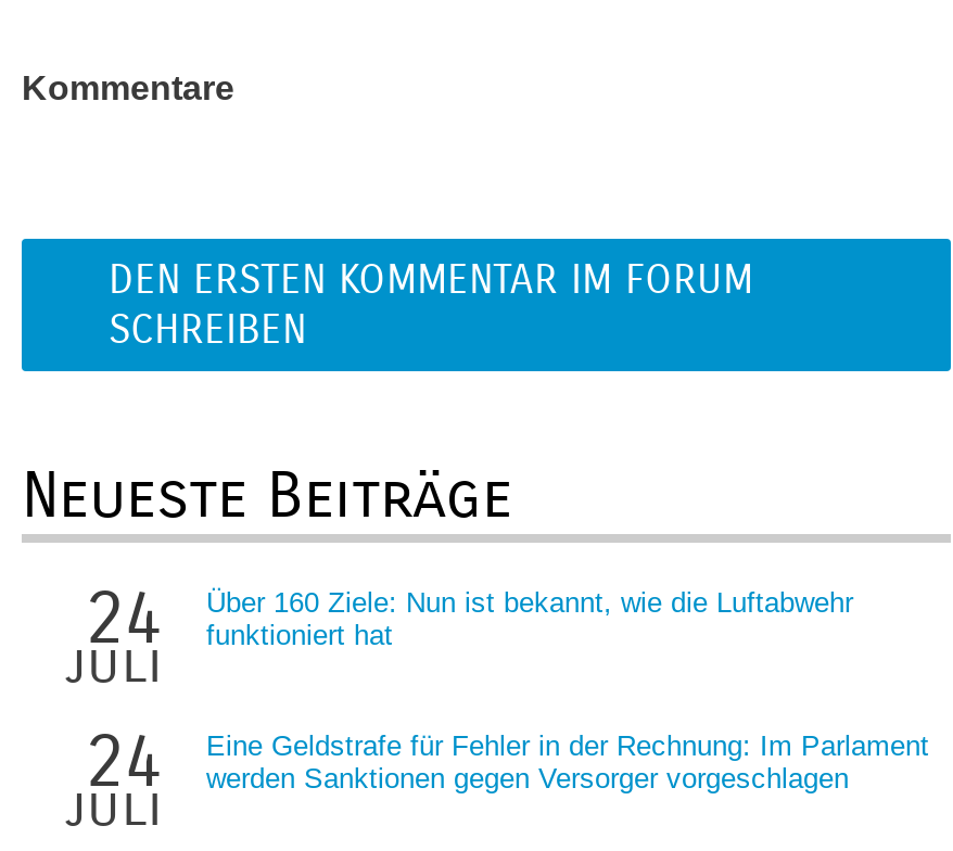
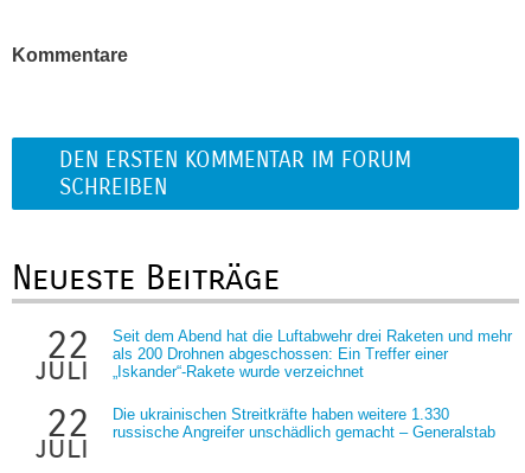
[85,574,163,661] 24 -> [46,321,89,368] 22
[85,585,853,804] Über 160 Ziele: Nun ist bekannt, wie die Luftabwehr | funktioniert hat | 24 -> [46,327,512,446] Seit dem Abend hat die Luftabwehr drei Raketen und mehr | als 200 Drohnen abgeschossen: Ein Treffer einer | „Iskander“-Rakete wurde verzeichnet | 22
[206,728,929,793] Eine Geldstrafe für Fehler in der Rechnung: Im Parlament | werden Sanktionen gegen Versorger vorgeschlagen -> [113,405,495,440] Die ukrainischen Streitkräfte haben weitere 1.330 | russische Angreifer unschädlich gemacht – Generalstab

